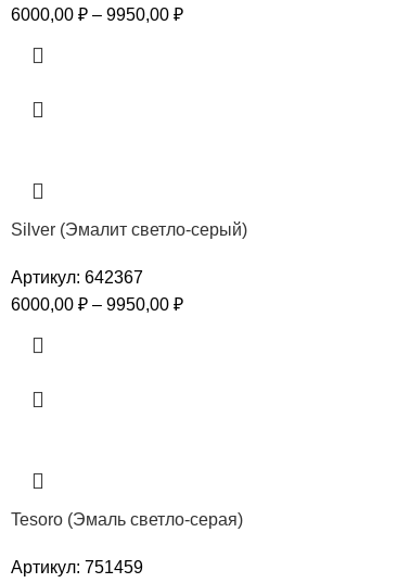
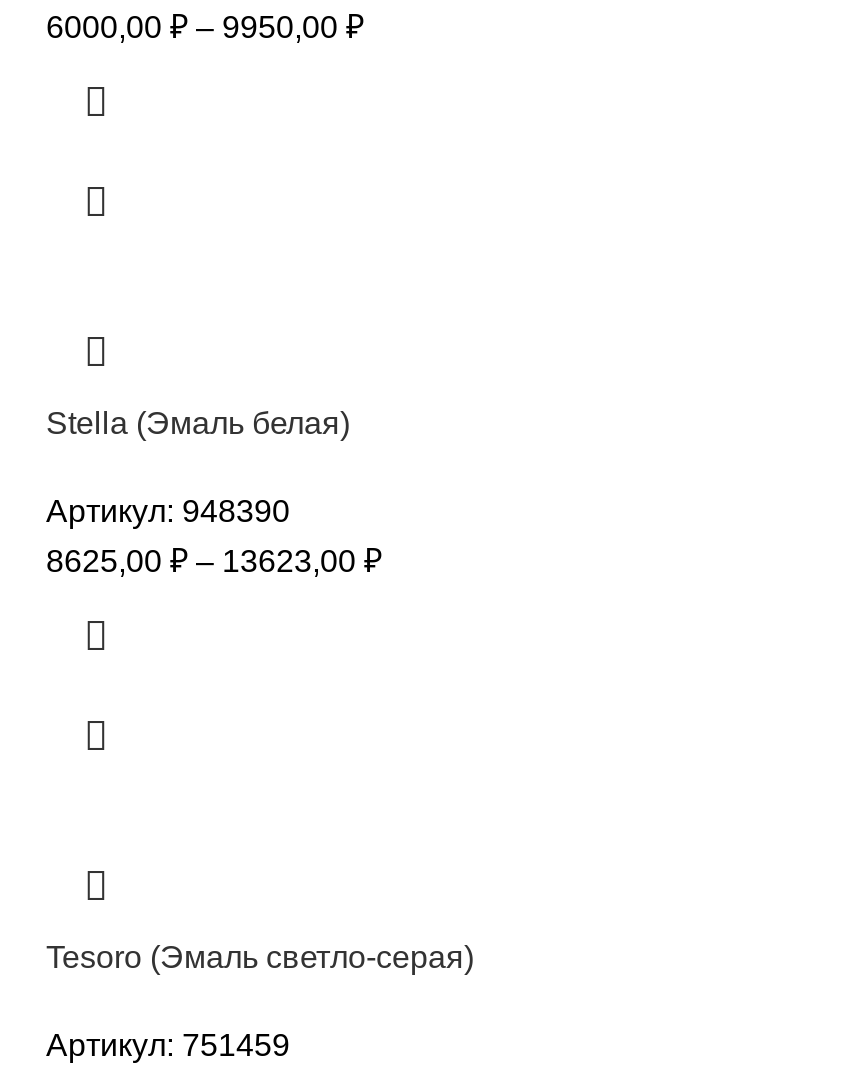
[11,220,247,239] Silver (Эмалит светло-серый) -> [46,406,350,440] Stella (Эмаль белая)
[11,268,143,286] Артикул: 642367 -> [46,494,290,528] Артикул: 948390
[11,295,183,314] 6000,00 ₽ – 9950,00 ₽ -> [46,544,382,578] 8625,00 ₽ – 13623,00 ₽

